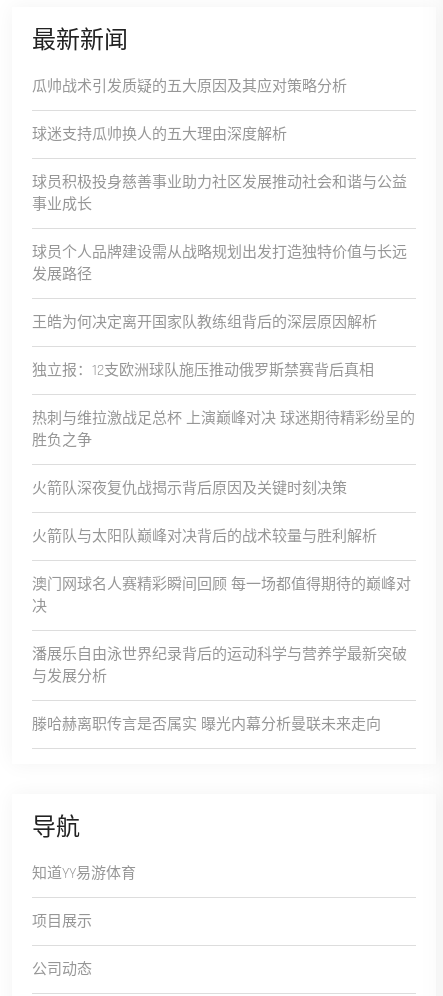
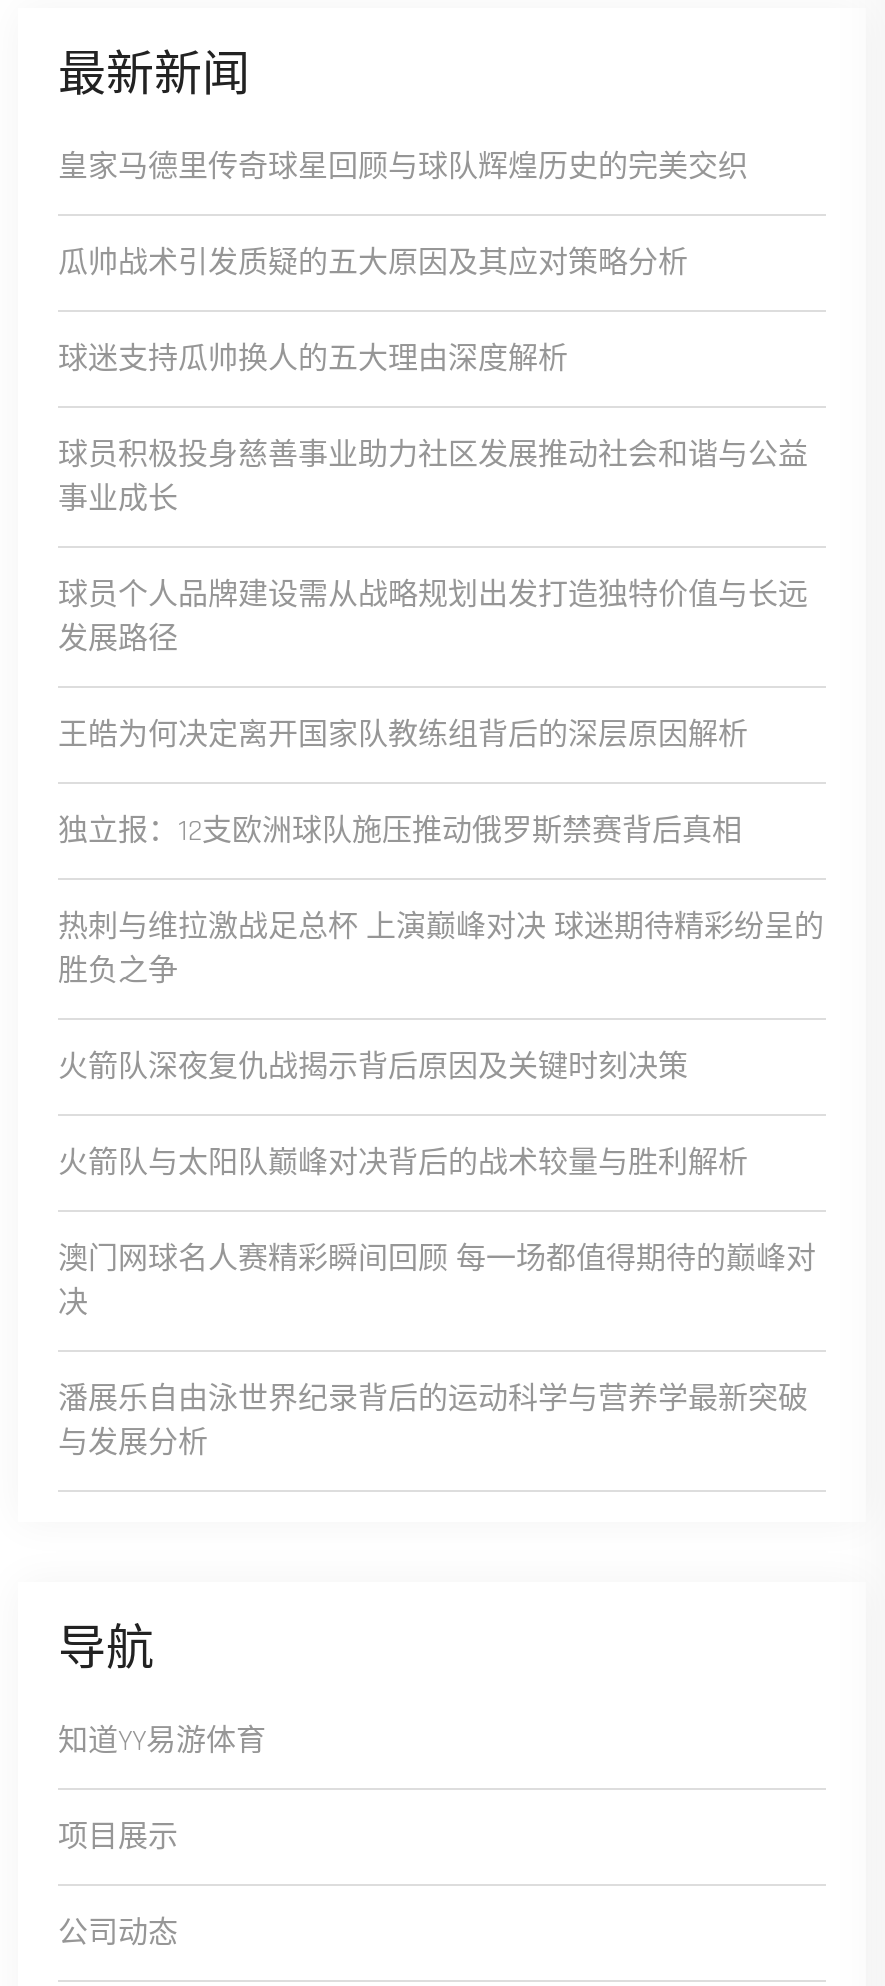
none -> [58,148,748,186] 皇家马德里传奇球星回顾与球队辉煌历史的完美交织
moved [32,77,415,686] -> [58,244,824,1462]: 瓜帅战术引发质疑的五大原因及其应对策略分析 | 球迷支持瓜帅换人的五大理由深度解析 | 球员积极投身慈善事业助力社区发展推动社会和谐与公益 | ... | 潘展乐自由泳世界纪录背后的运动科学与营养学最新突破 | 与发展分析
[32,715,381,734] 滕哈赫离职传言是否属实 曝光内幕分析曼联未来走向 -> none

